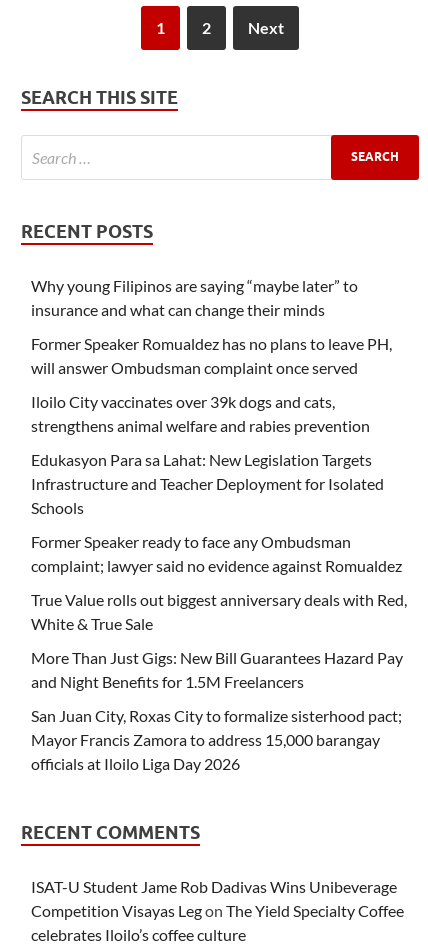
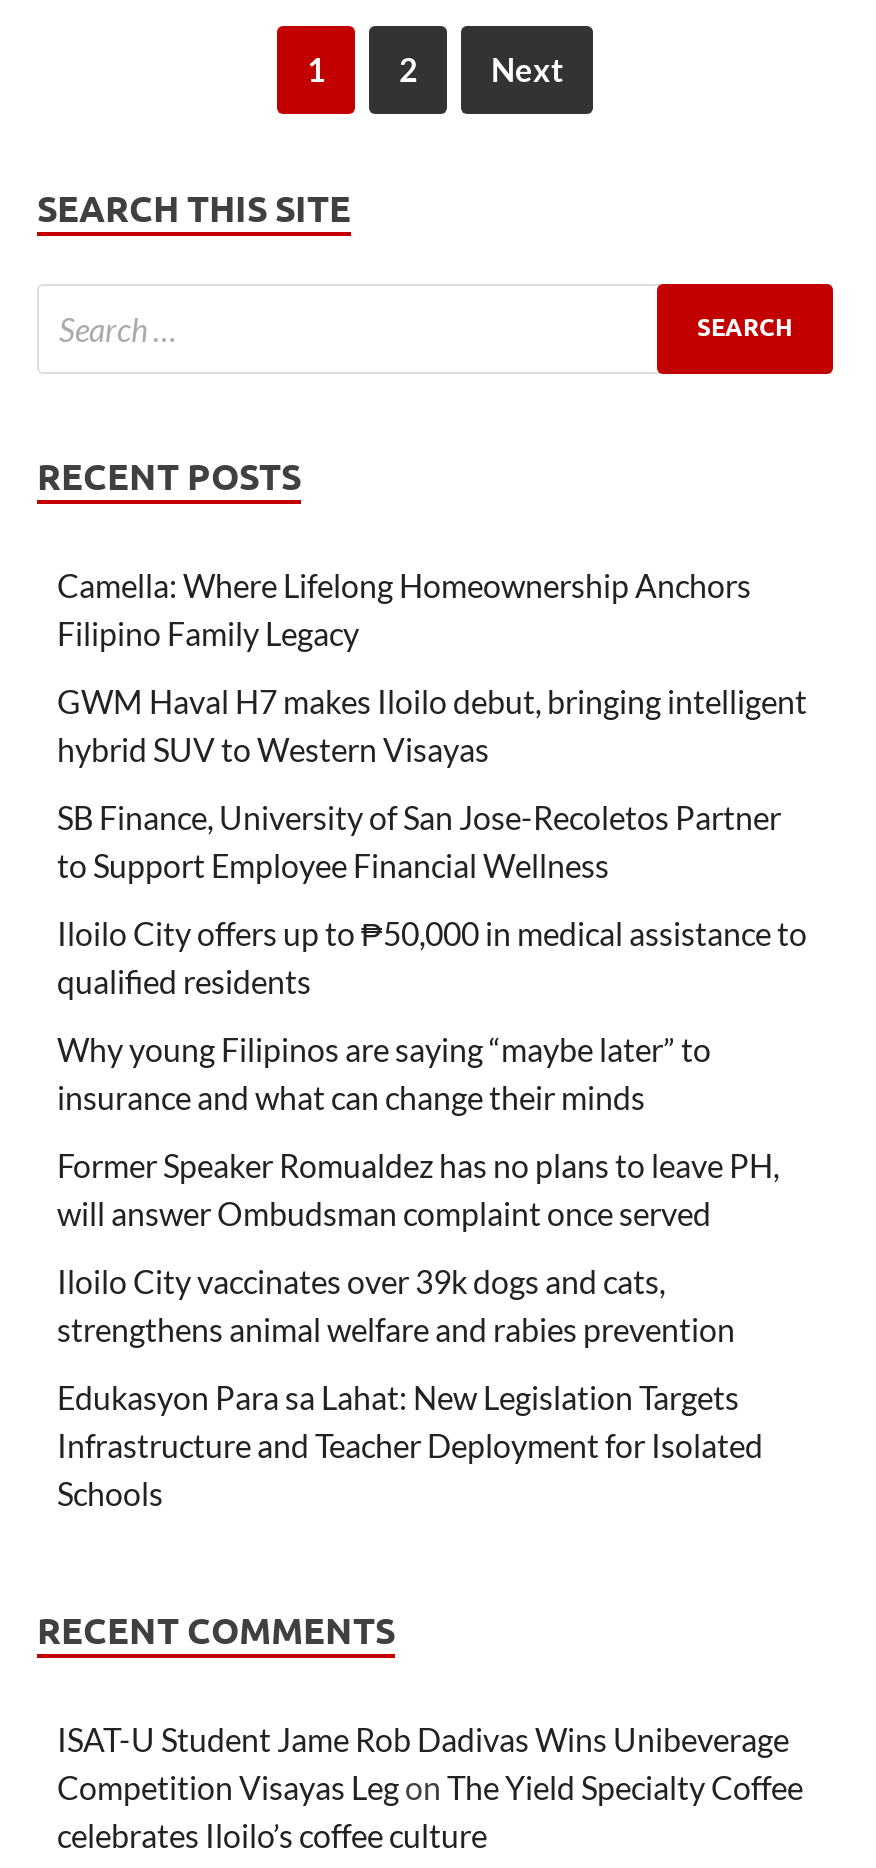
none -> [57,566,807,1000] Camella: Where Lifelong Homeownership Anchors | Filipino Family Legacy | GWM Haval H7 makes Iloilo debut, bringing intelligent | hybrid SUV to Western Visayas | SB Finance, University of San Jose-Recoletos Partner | to Support Employee Financial Wellness | Iloilo City offers up to ₱50,000 in medical assistance to | qualified residents
moved [31,276,392,517] -> [57,1030,779,1512]: Why young Filipinos are saying “maybe later” to | insurance and what can change their minds | Former Speaker Romualdez has no plans to leave PH, | ... | Infrastructure and Teacher Deployment for Isolated | Schools
[31,532,407,773] Former Speaker ready to face any Ombudsman | complaint; lawyer said no evidence against Romualdez | True Value rolls out biggest anniversary deals with Red, | White & True Sale | More Than Just Gigs: New Bill Guarantees Hazard Pay | and Night Benefits for 1.5M Freelancers | San Juan City, Roxas City to formalize sisterhood pact; | Mayor Francis Zamora to address 15,000 barangay | officials at Iloilo Liga Day 2026 -> none

